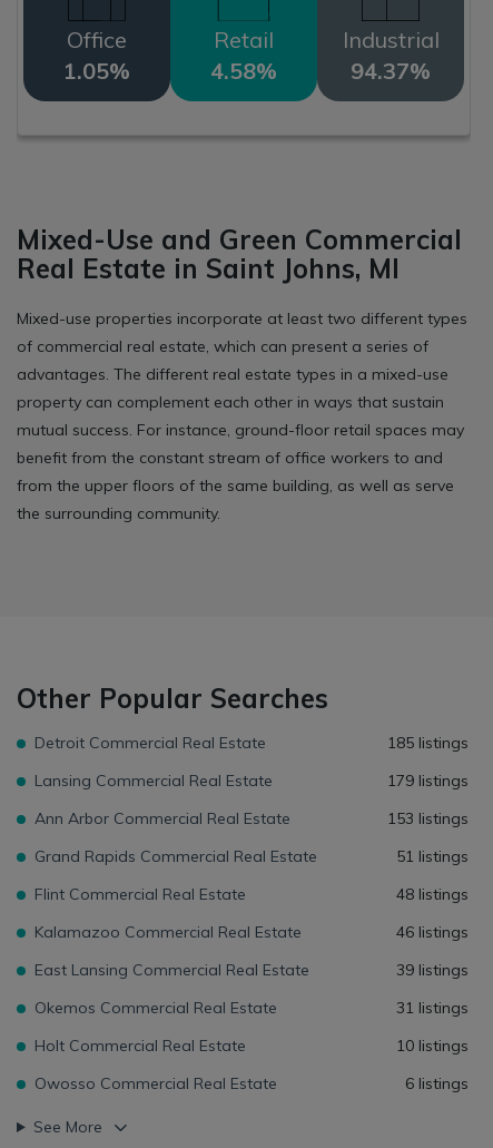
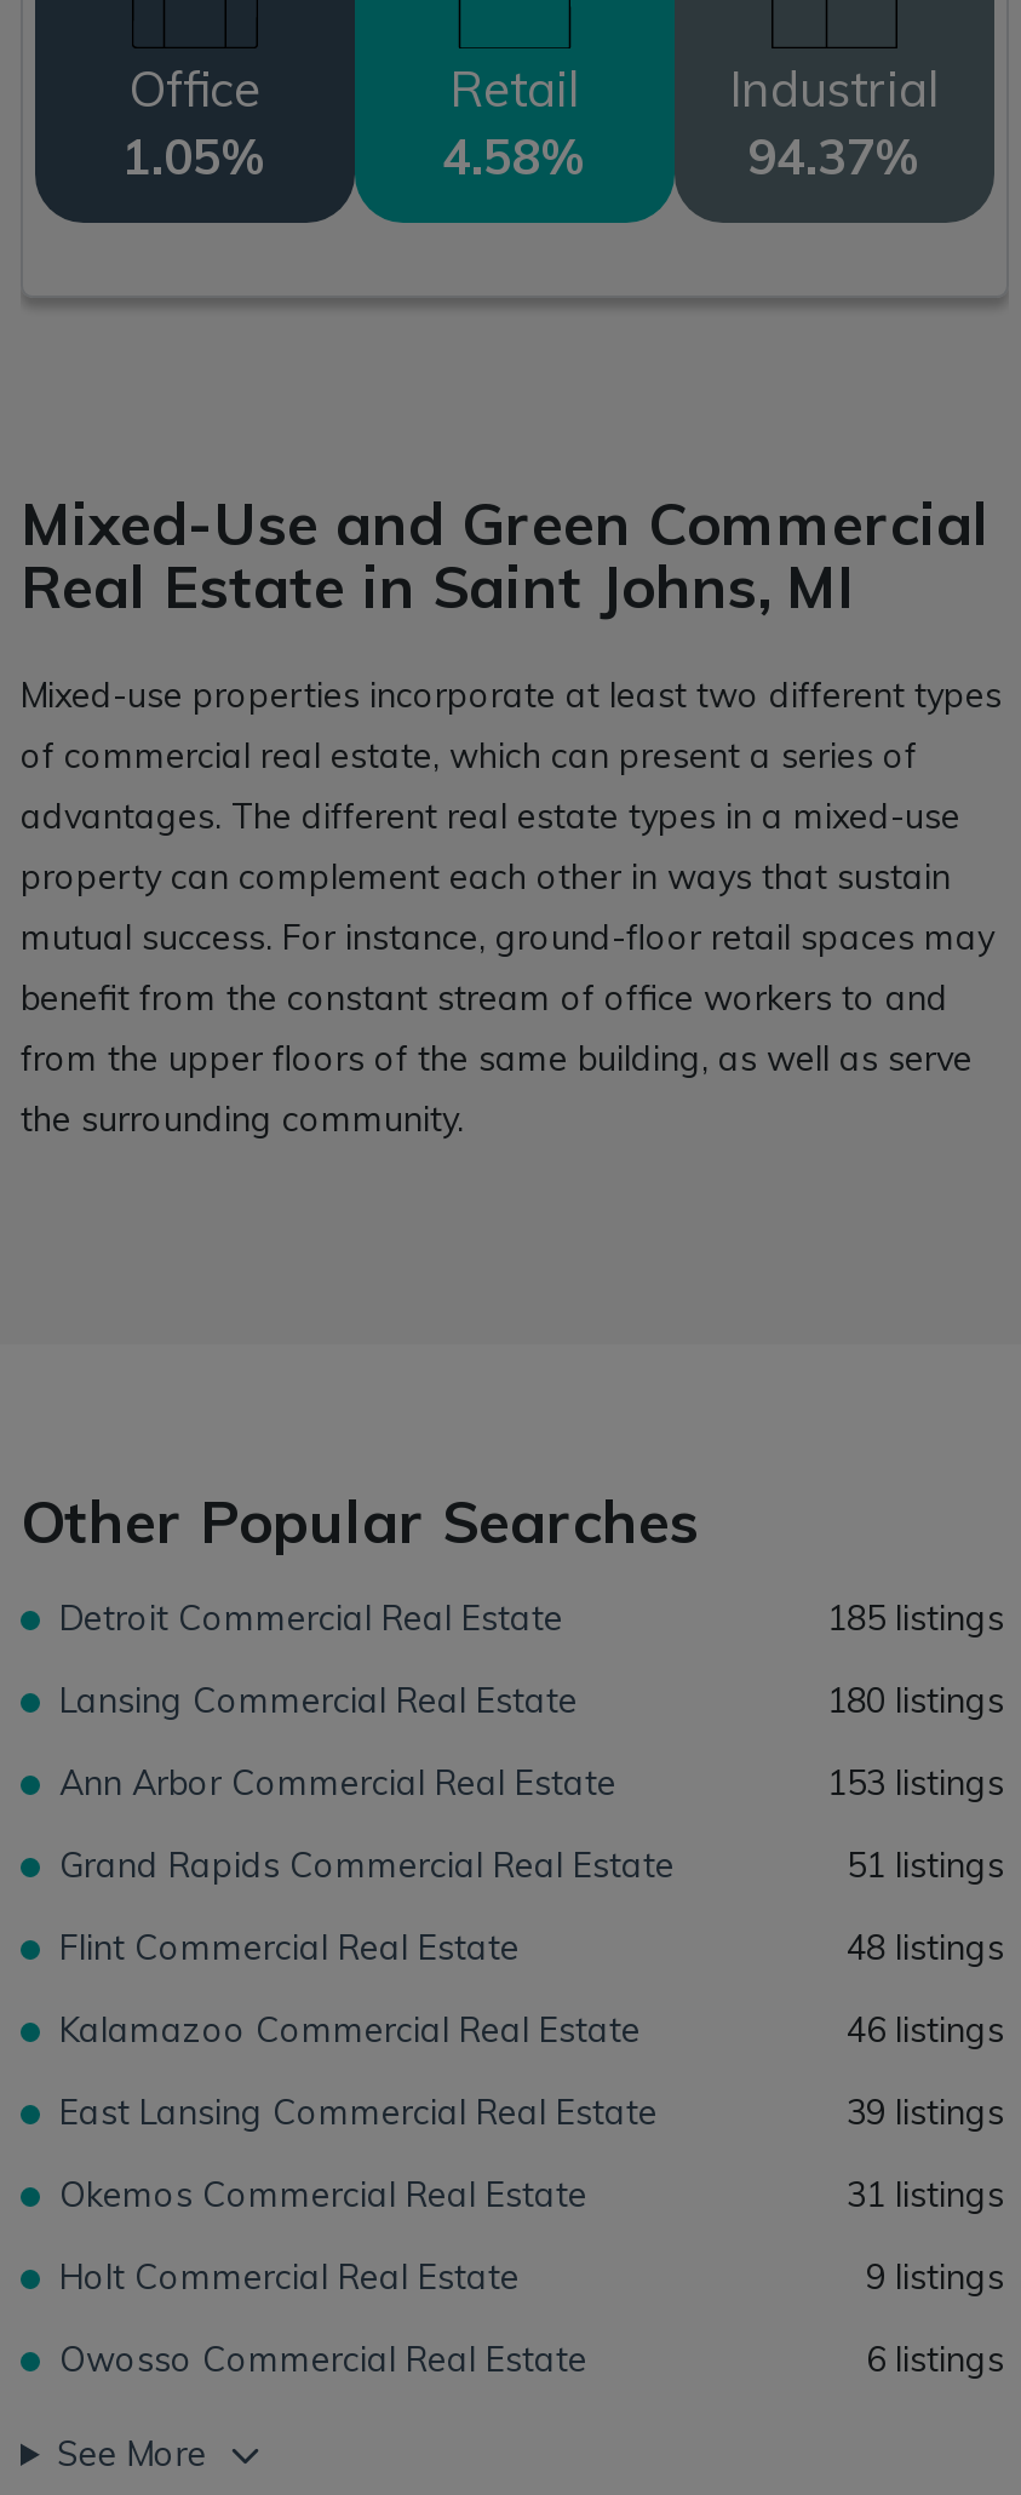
[387,771,469,791] 179 listings -> [827,1679,1004,1722] 180 listings
[396,1036,469,1056] 10 listings -> [866,2255,1004,2299] 9 listings

